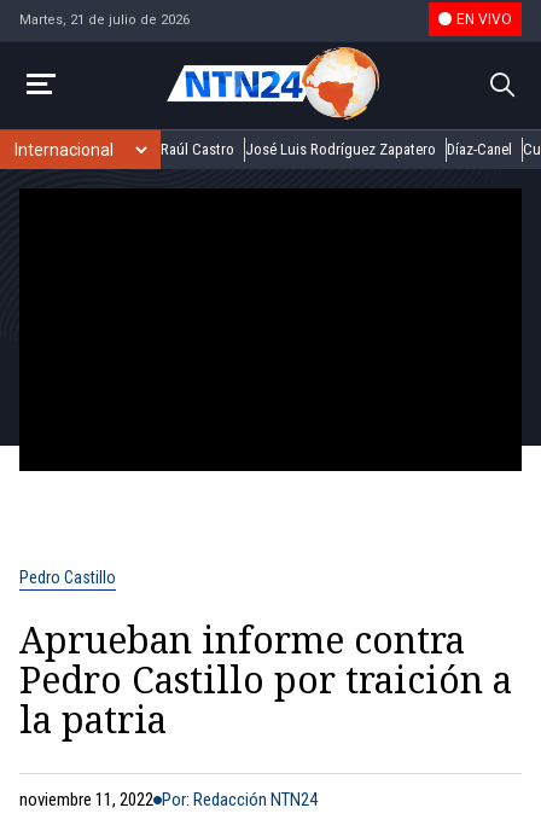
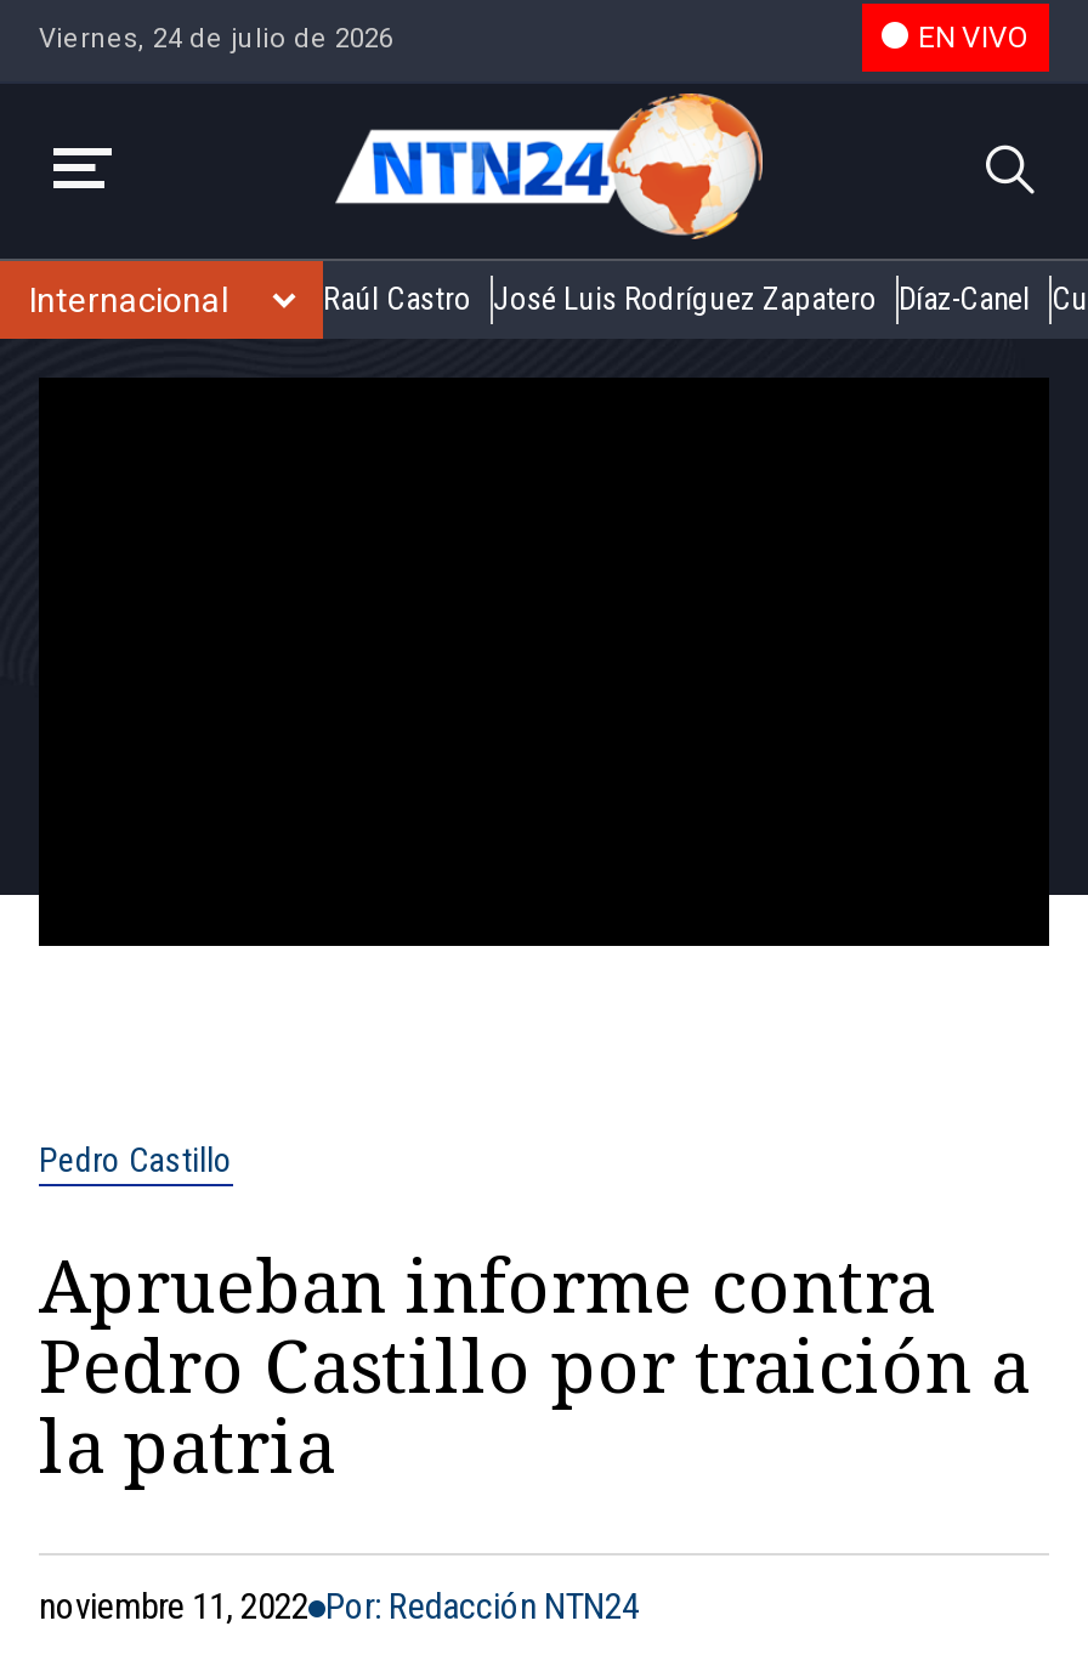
[19,11,190,27] Martes, 21 de julio de 2026 -> [39,22,393,53] Viernes, 24 de julio de 2026

